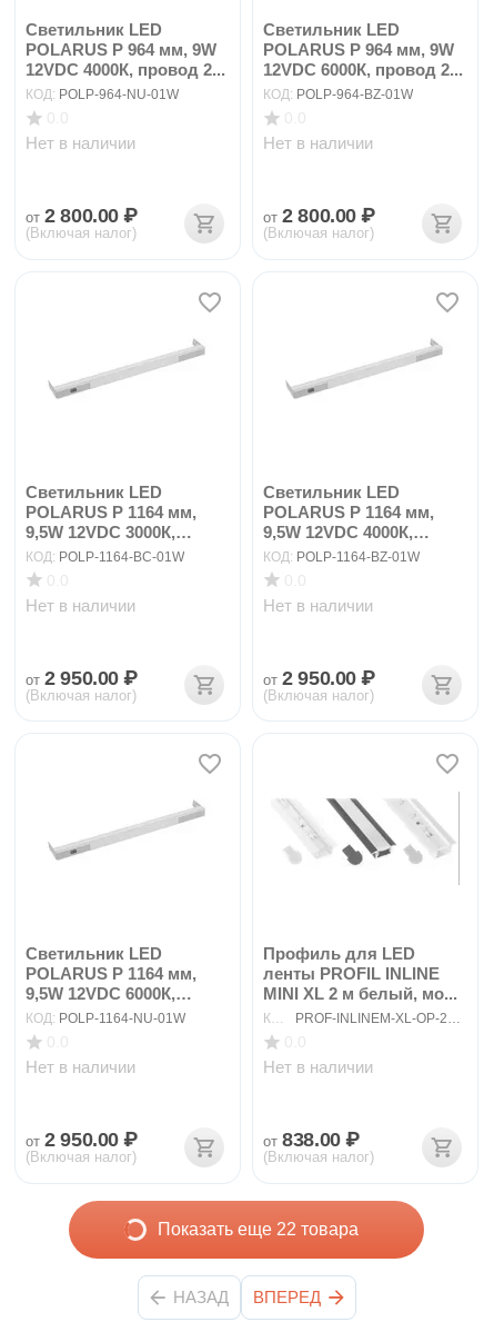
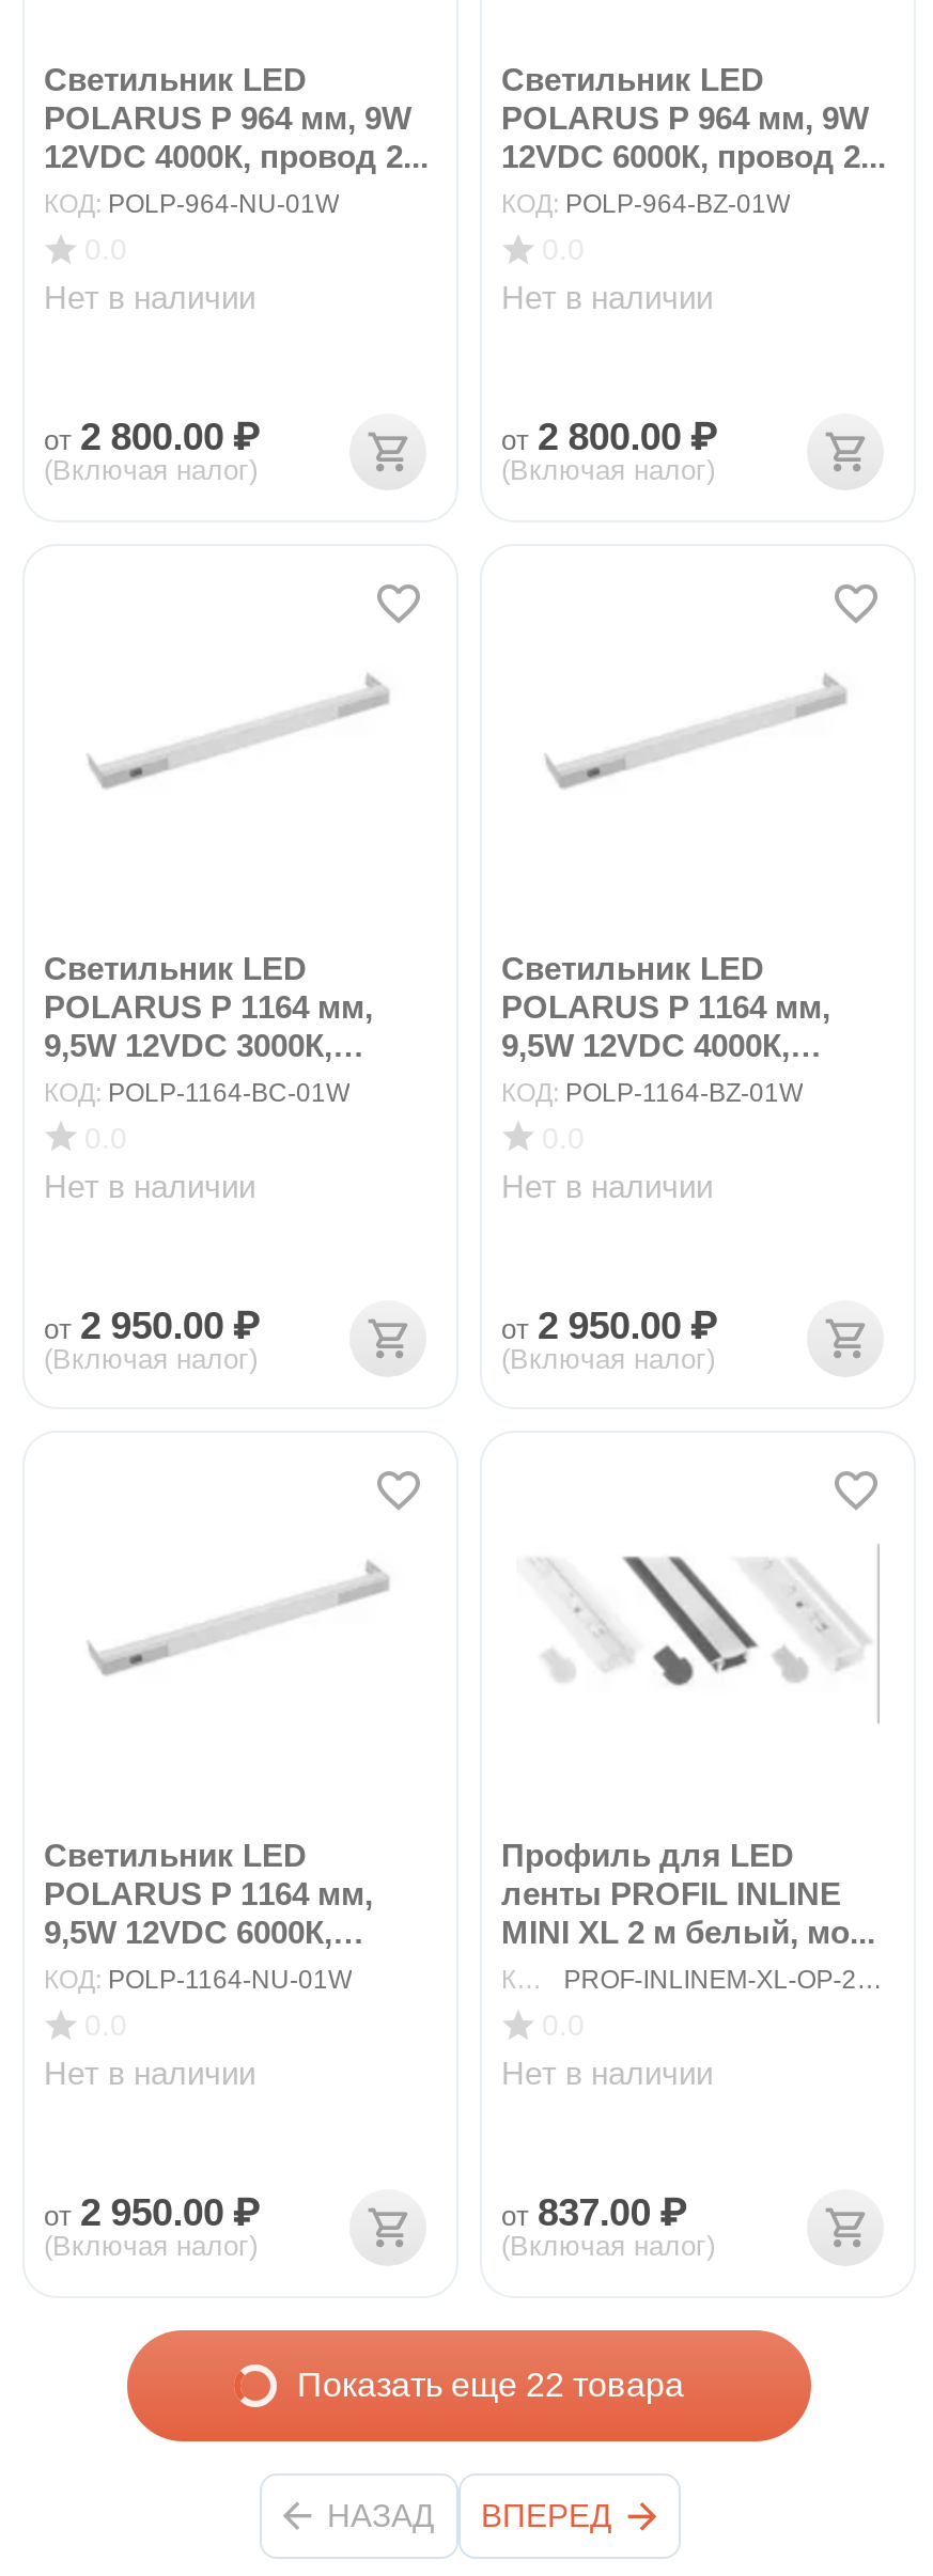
[263,1129,359,1151] от 838.00 ₽ -> [501,2191,686,2234] от 837.00 ₽

